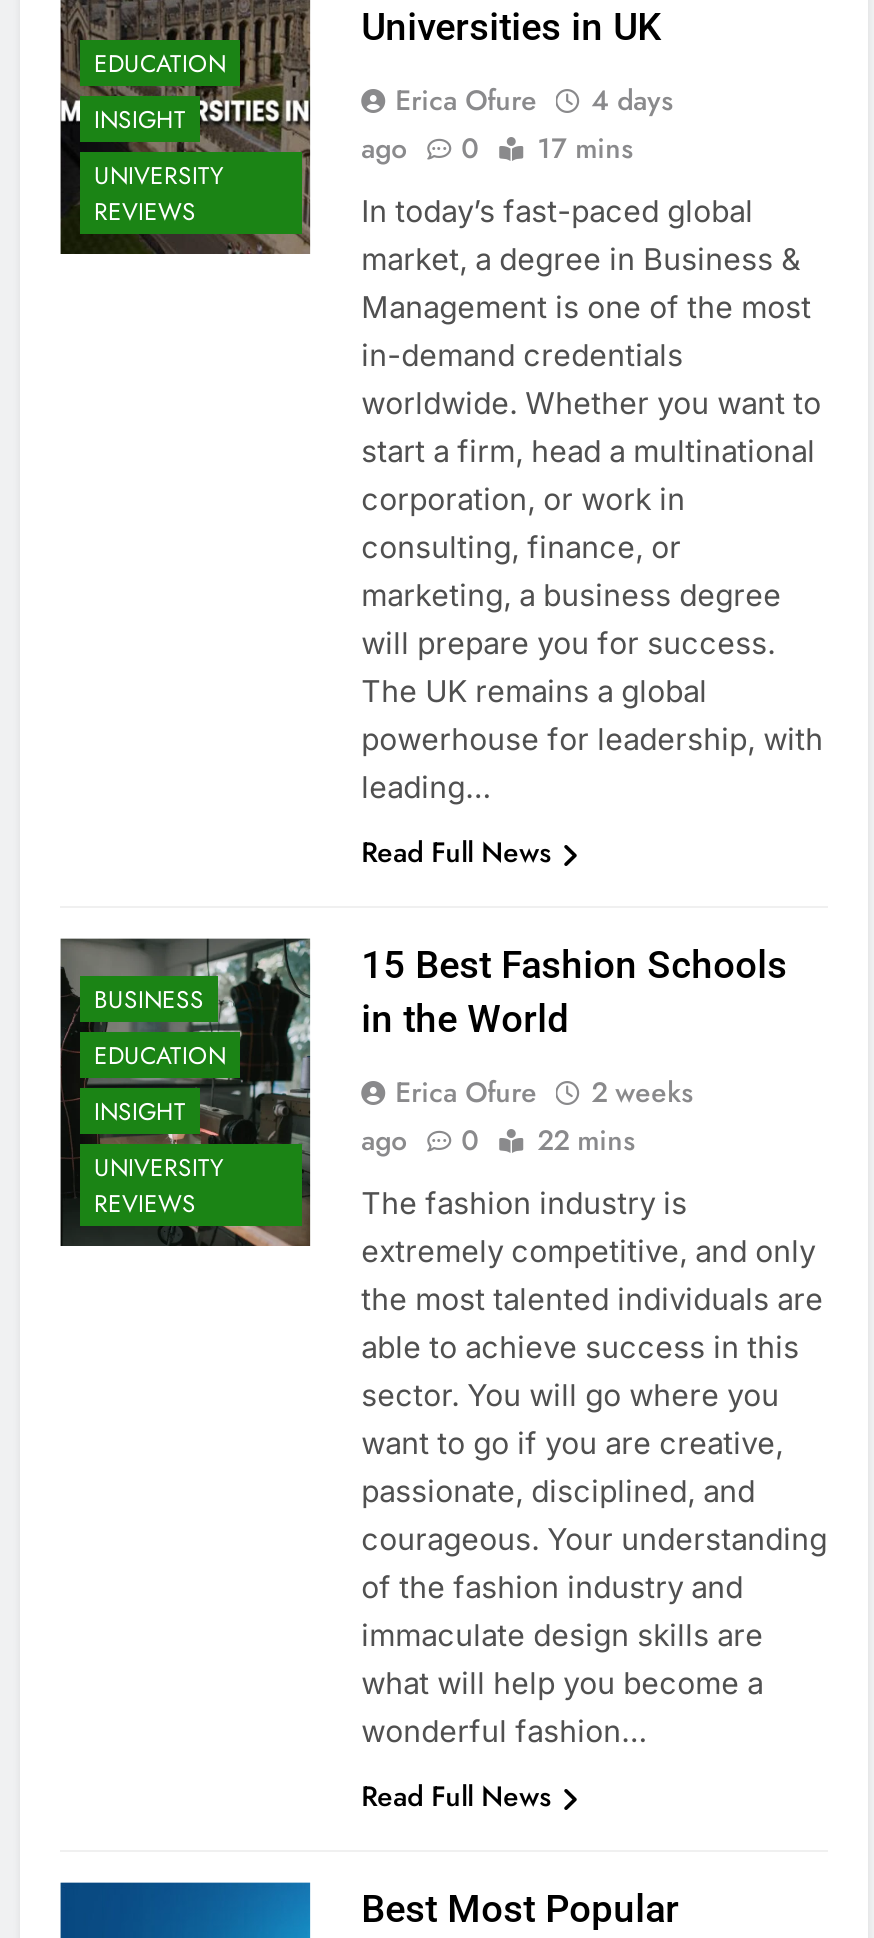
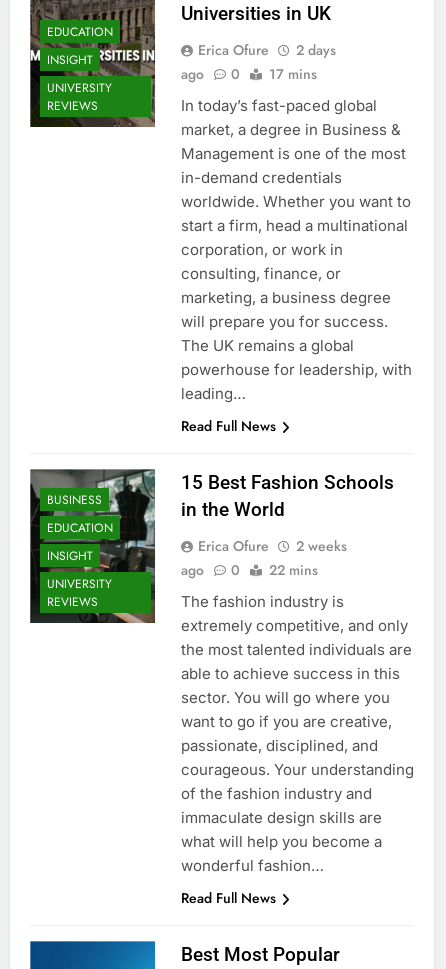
[395,80,673,120] Erica Ofure 4 days -> [198,40,336,60] Erica Ofure 2 days

